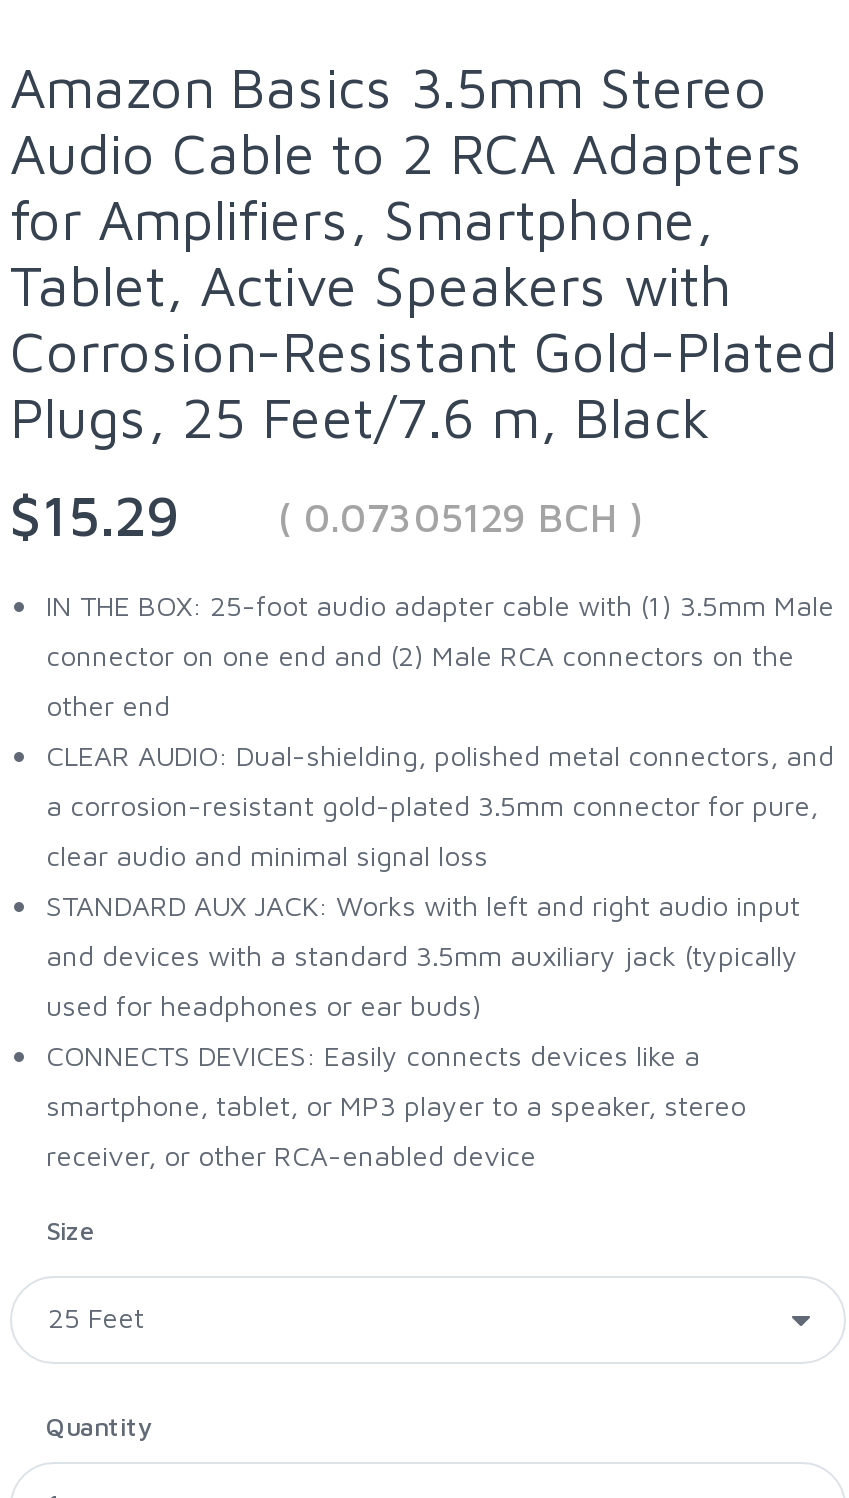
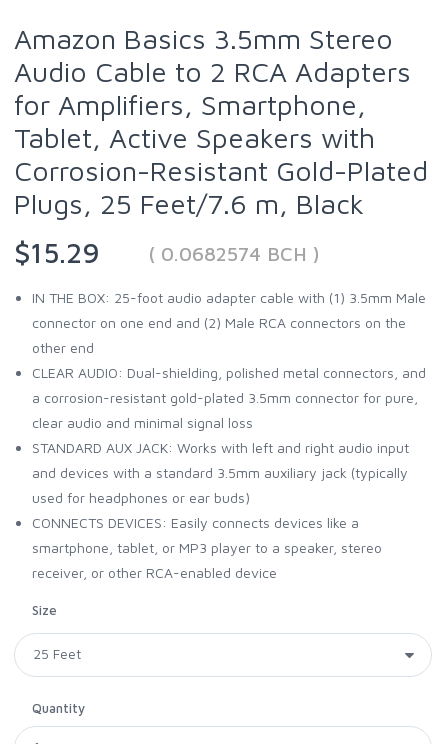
[278,494,644,540] ( 0.07305129 BCH ) -> [148,242,320,265] ( 0.0682574 BCH )

